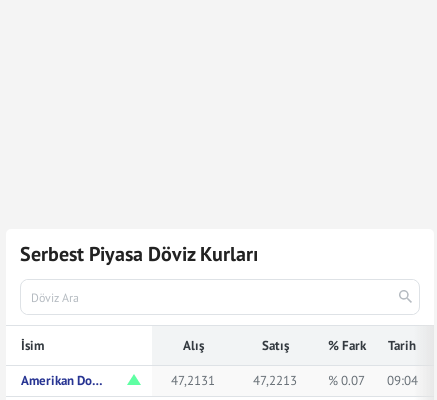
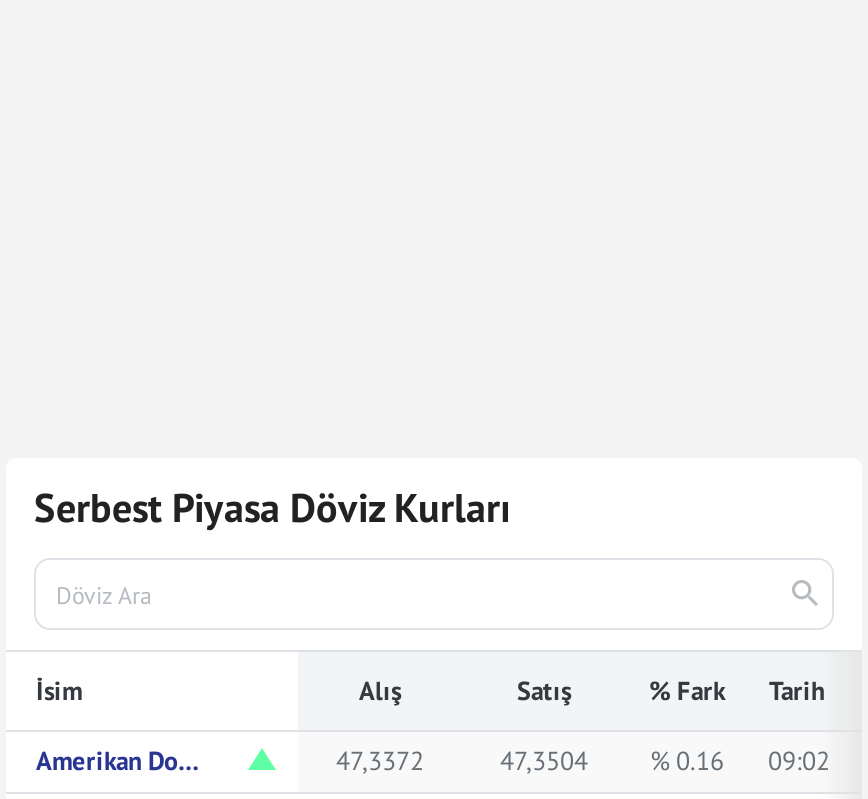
[171,372,215,389] 47,2131 -> [336,744,424,778] 47,3372
[253,372,297,389] 47,2213 -> [500,744,588,778] 47,3504
[328,372,365,389] % 0.07 -> [650,744,724,778] % 0.16
[387,372,418,389] 09:04 -> [768,744,830,778] 09:02

